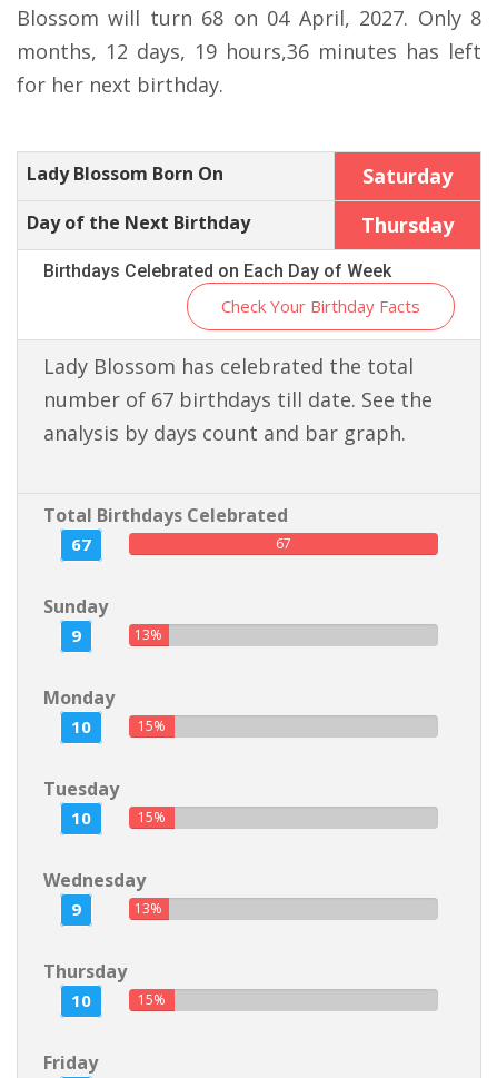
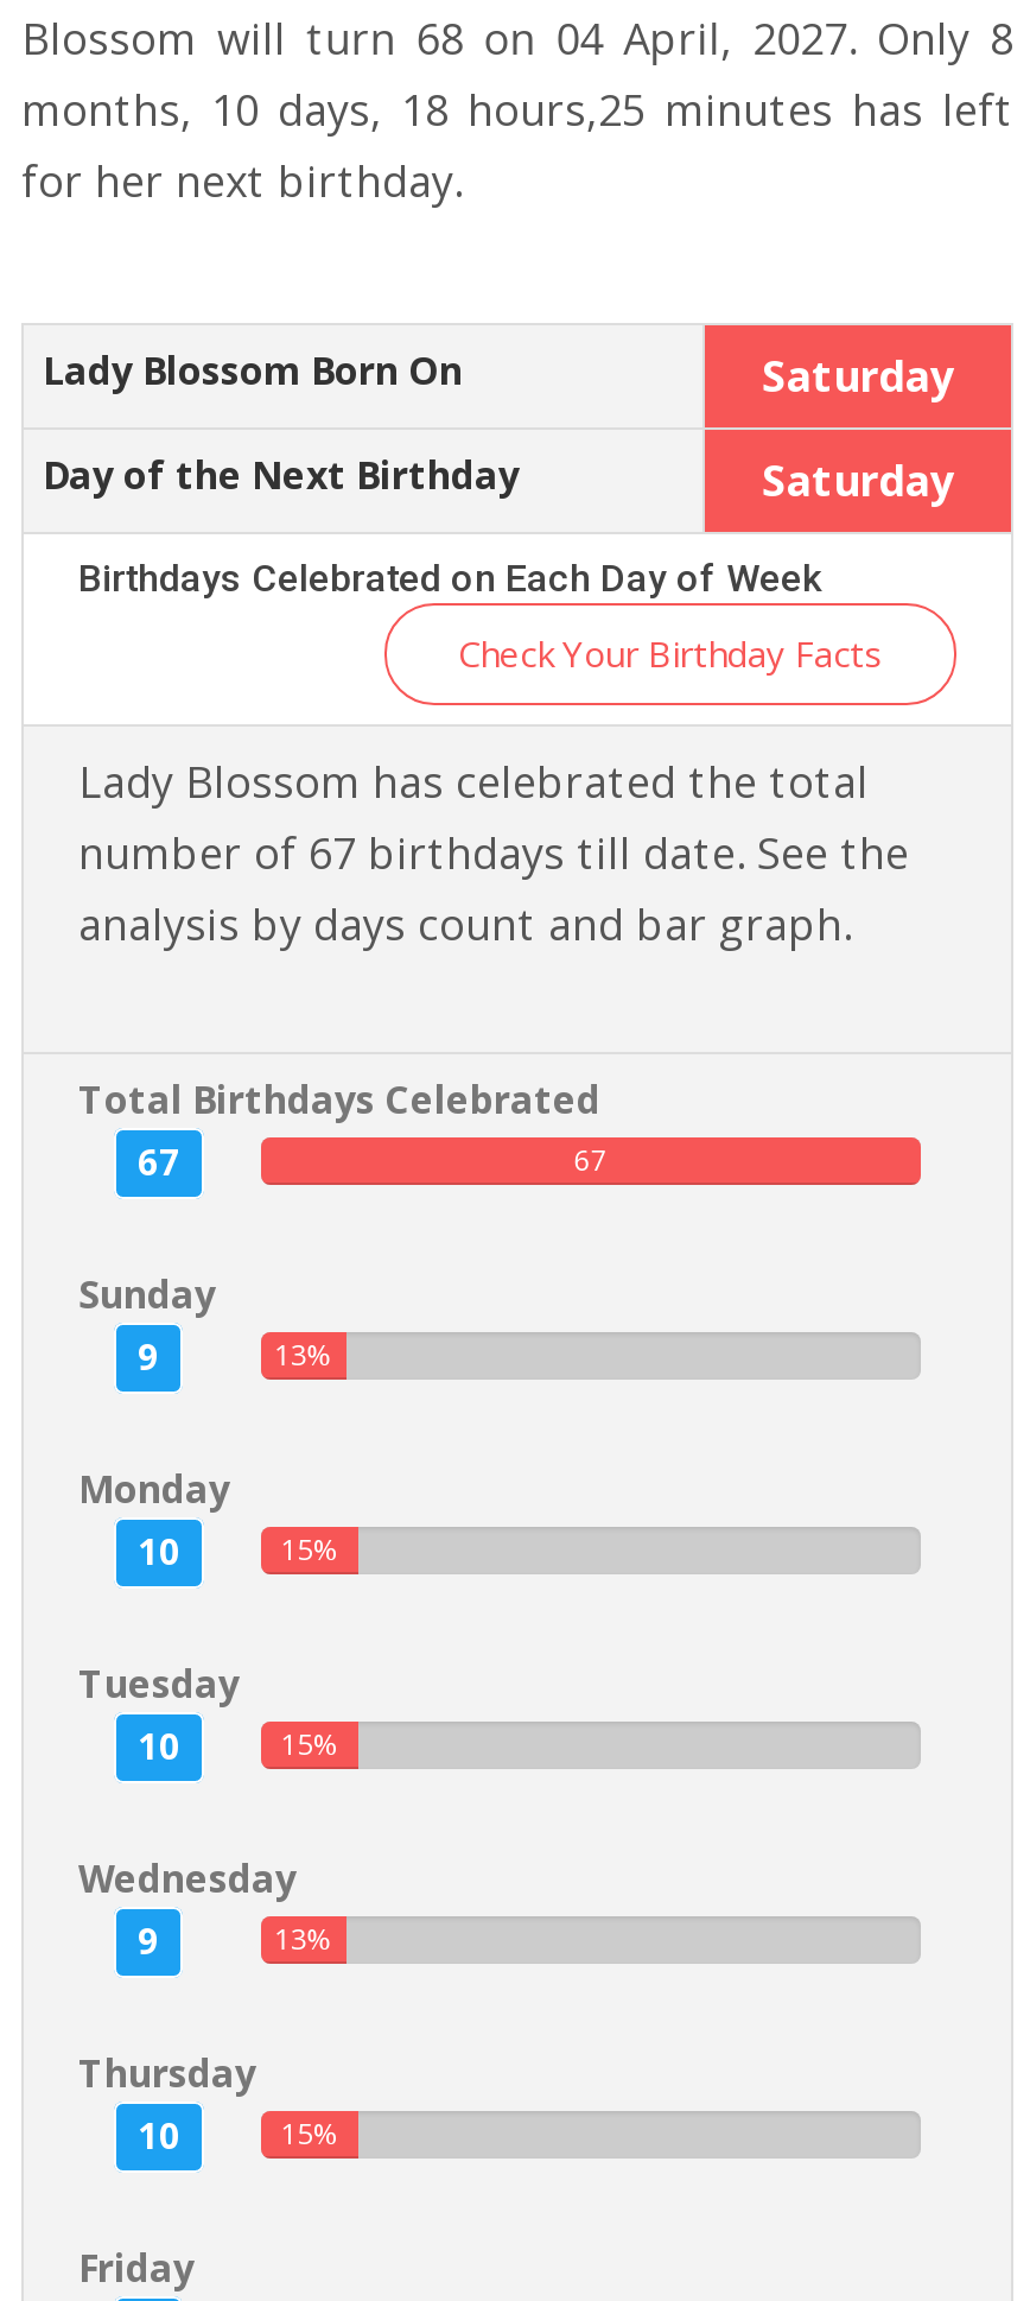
[17,38,481,65] months, 12 days, 19 hours,36 minutes has left -> [21,81,1013,138] months, 10 days, 18 hours,25 minutes has left
[361,211,454,238] Thursday -> [762,451,954,508] Saturday

